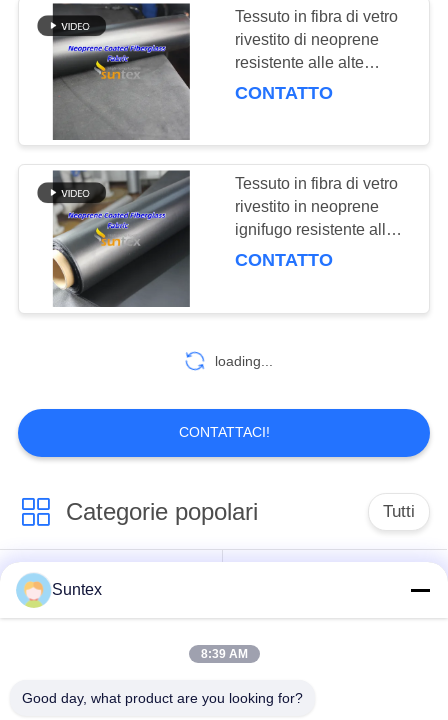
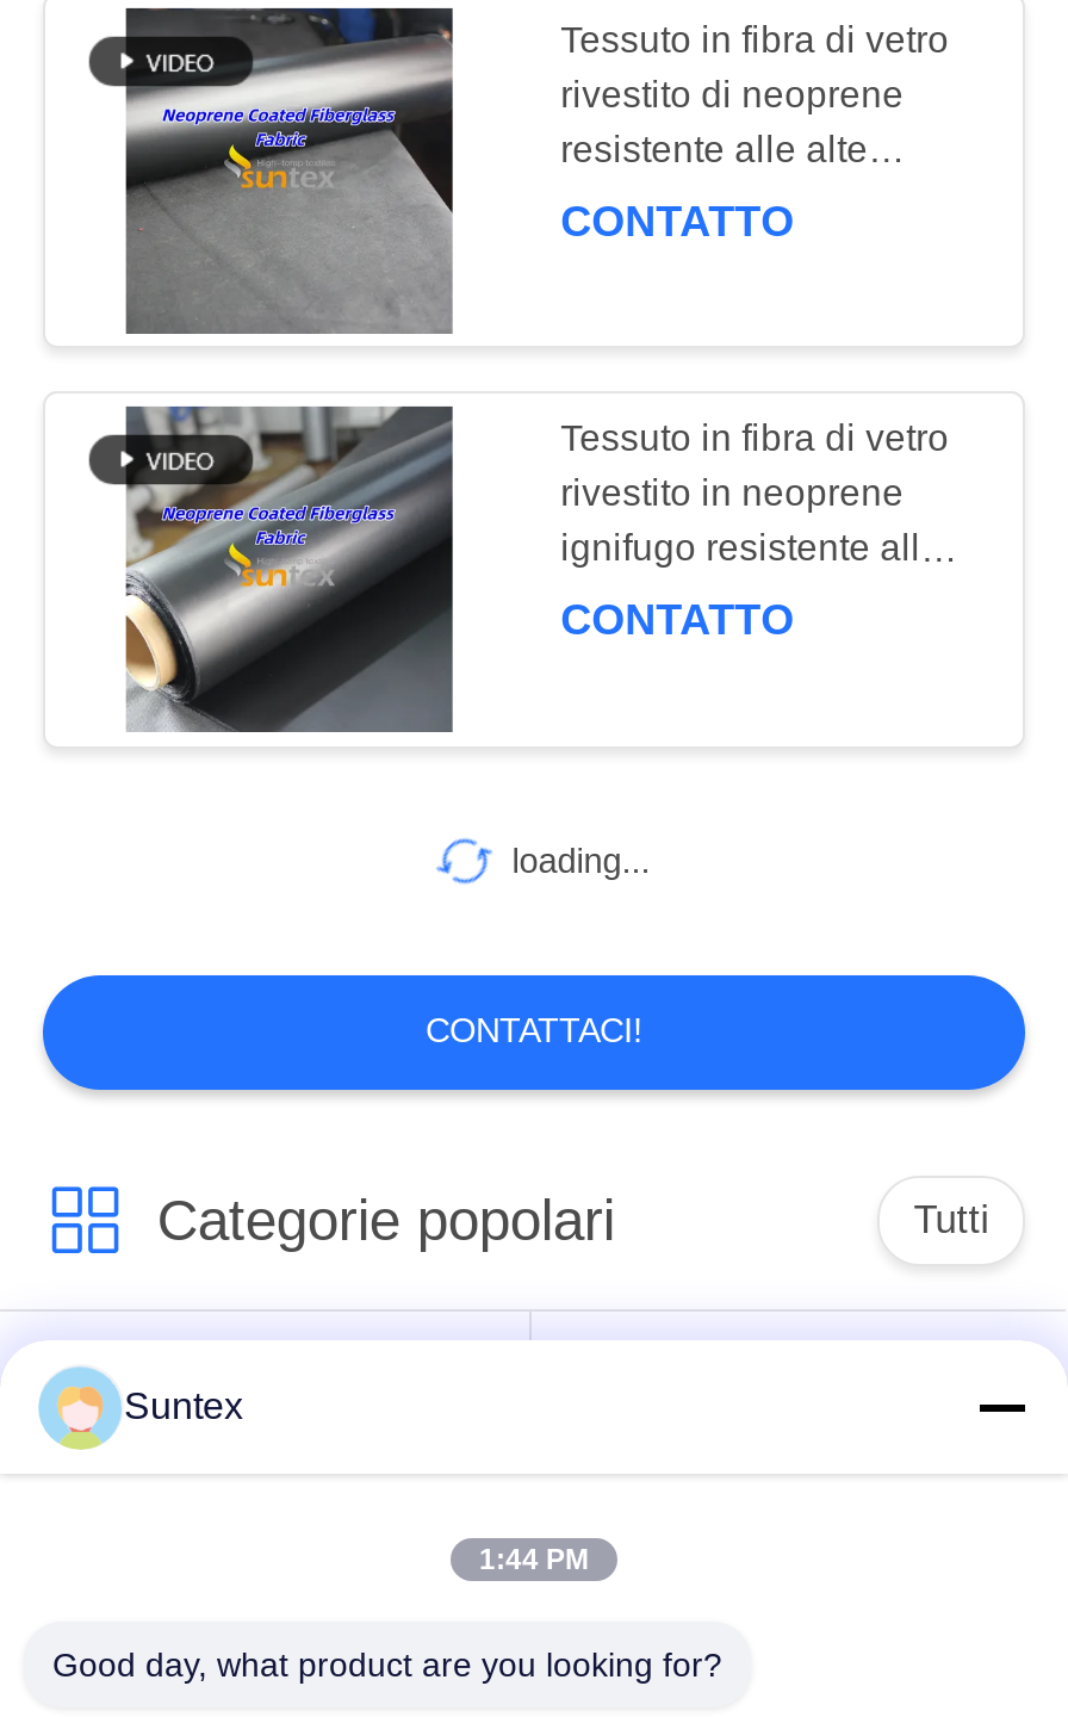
[200,647,247,661] 8:39 AM -> [479,1543,589,1576] 1:44 PM

